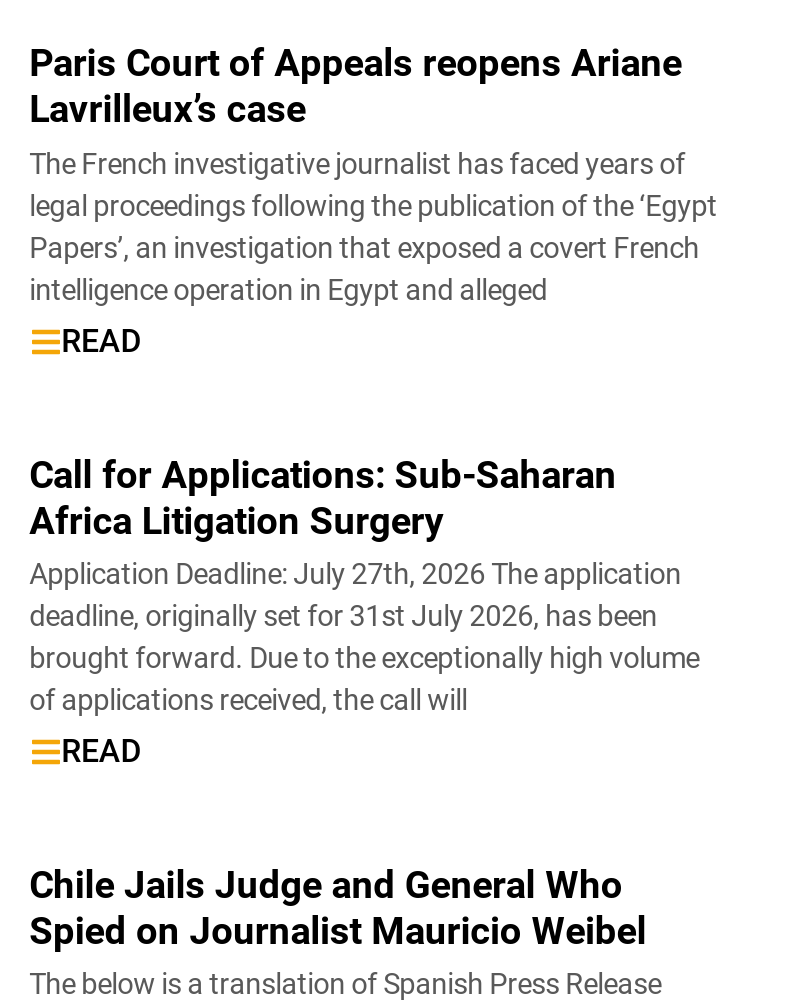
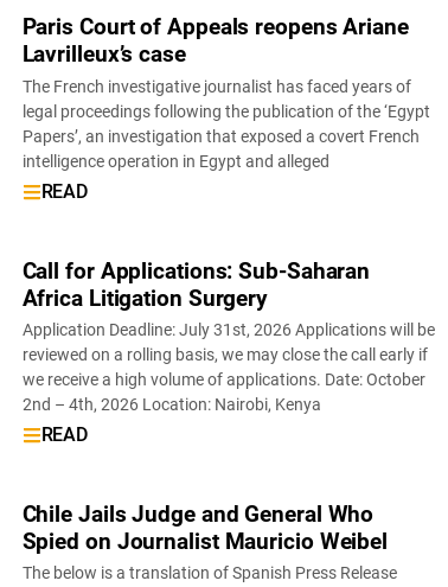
[29,558,699,718] Application Deadline: July 27th, 2026 The application | deadline, originally set for 31st July 2026, has been | brought forward. Due to the exceptionally high volume | of applications received, the call will -> [22,320,434,415] Application Deadline: July 31st, 2026 Applications will be | reviewed on a rolling basis, we may close the call early if | we receive a high volume of applications. Date: October | 2nd – 4th, 2026 Location: Nairobi, Kenya

